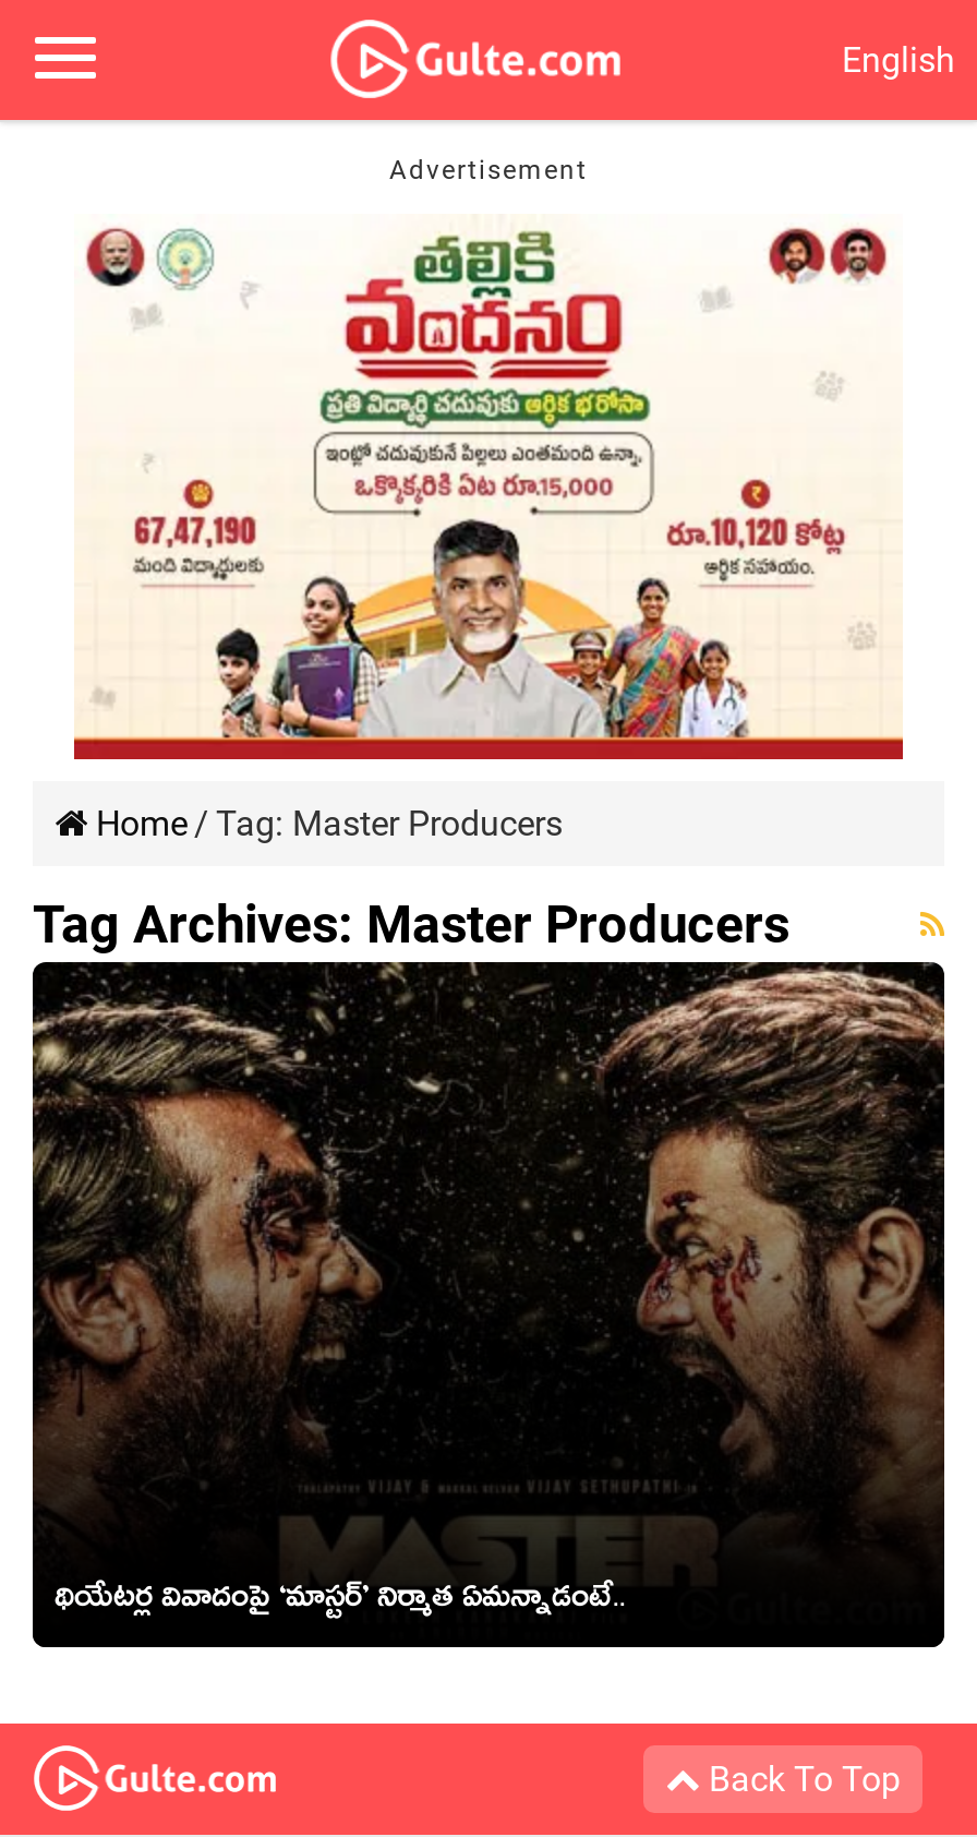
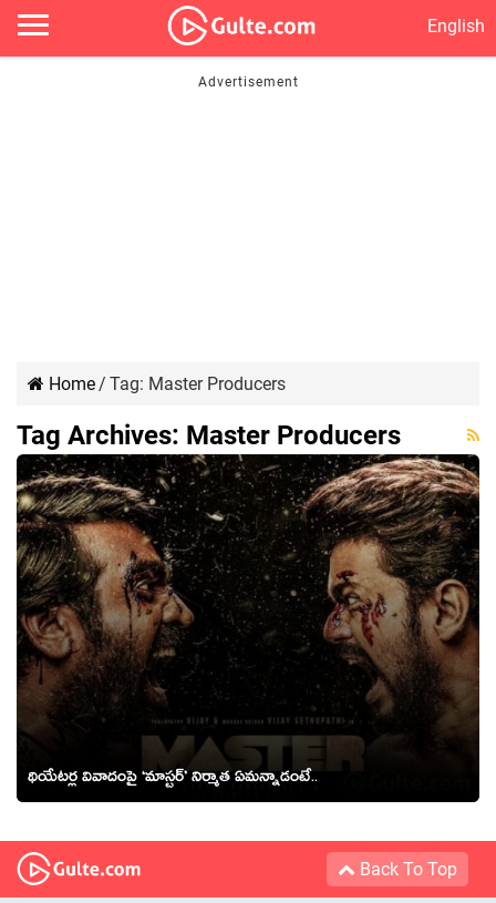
[72,225,905,761] [image] -> none

